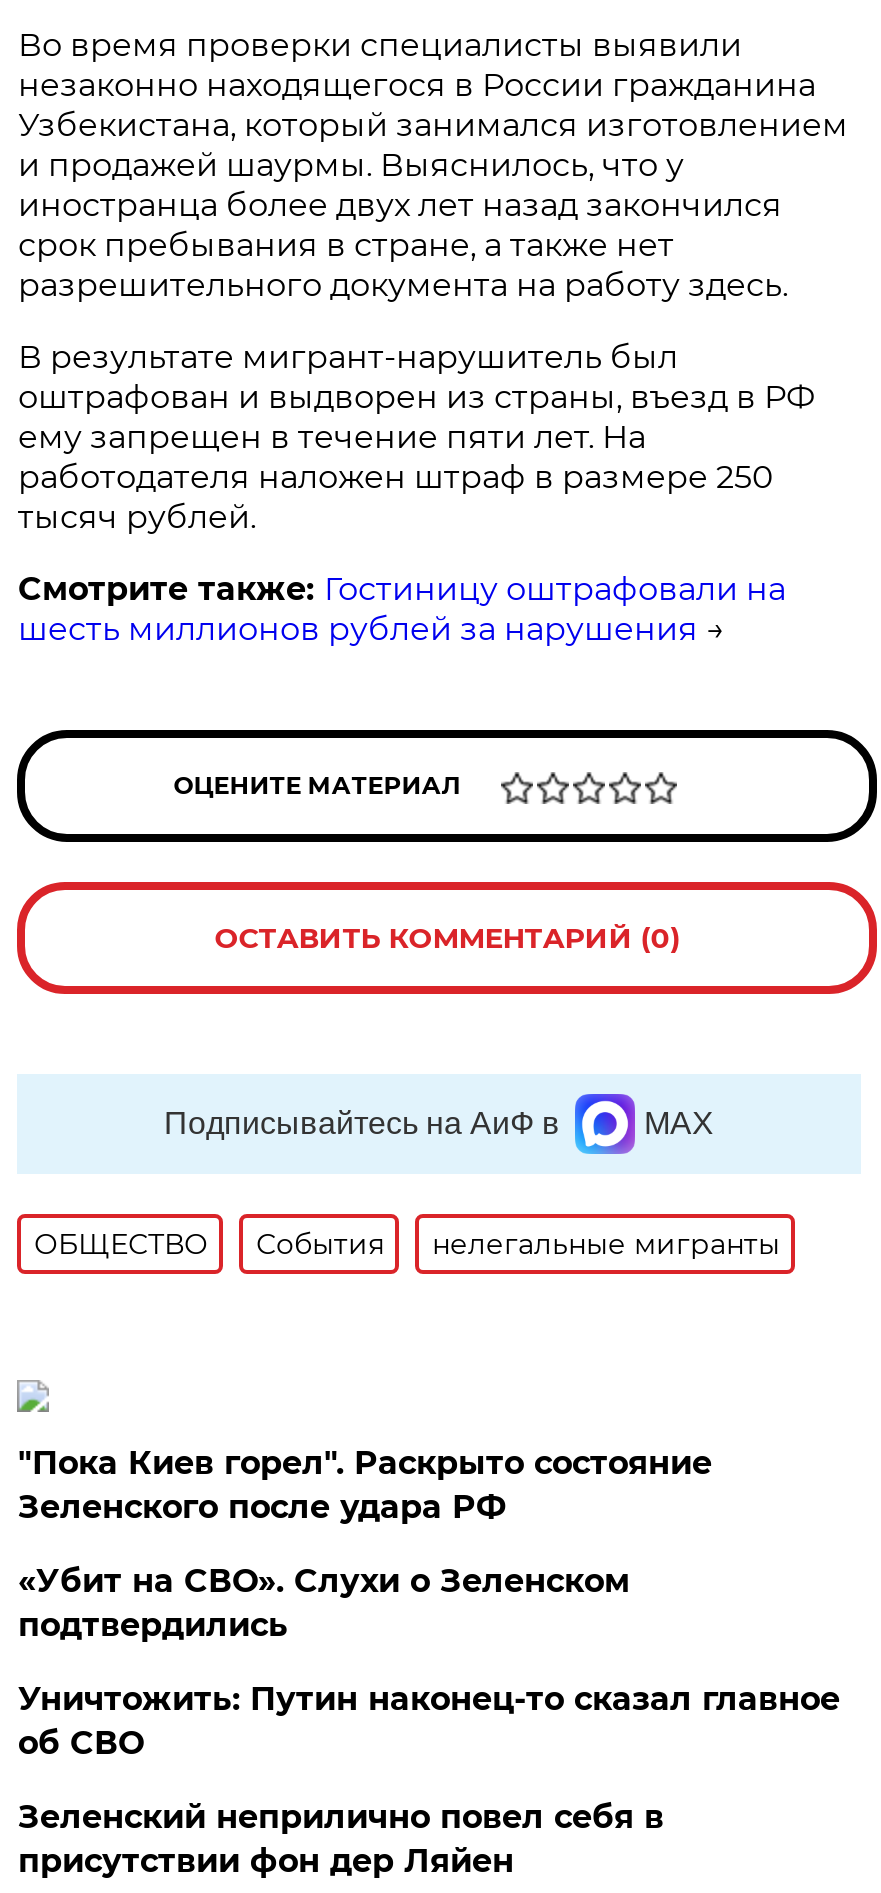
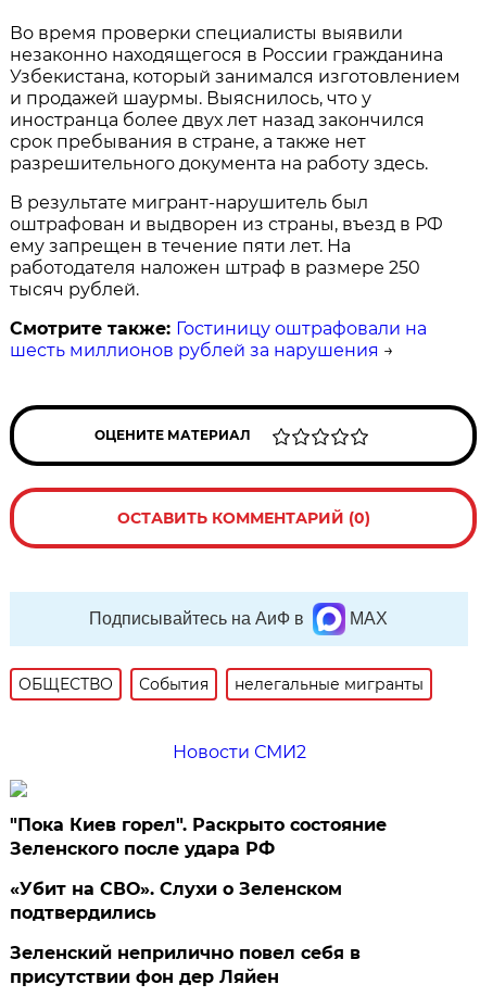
none -> [172,742,306,762] Новости СМИ2
moved [18,1444,712,1644] -> [10,815,387,923]: "Пока Киев горел". Раскрыто состояние | Зеленского после удара РФ | «Убит на СВО». Слухи о Зеленском | подтвердились
[18,1680,840,1762] Уничтожить: Путин наконец-то сказал главное | об СВО -> none

